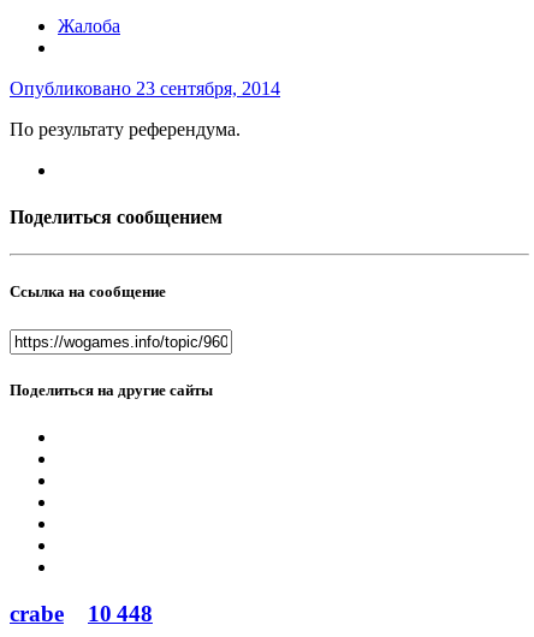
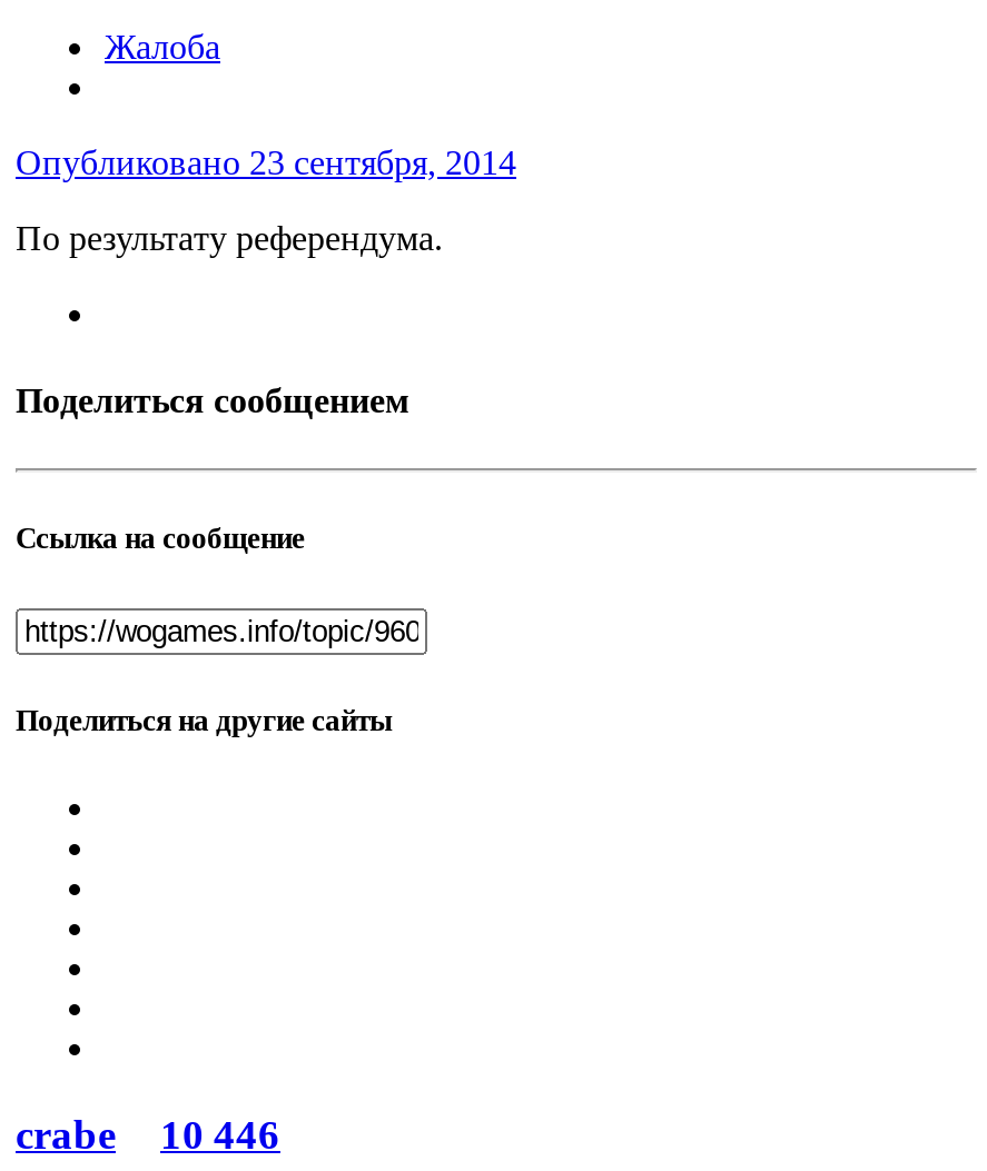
[10,600,153,626] crabe 10 448 -> [16,1110,280,1157] crabe 10 446

